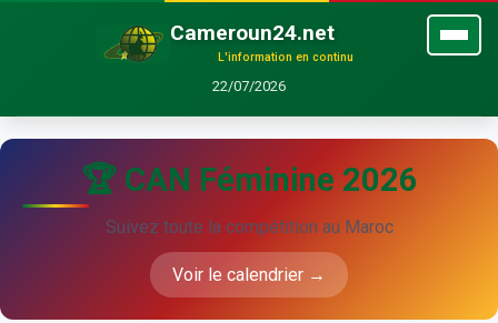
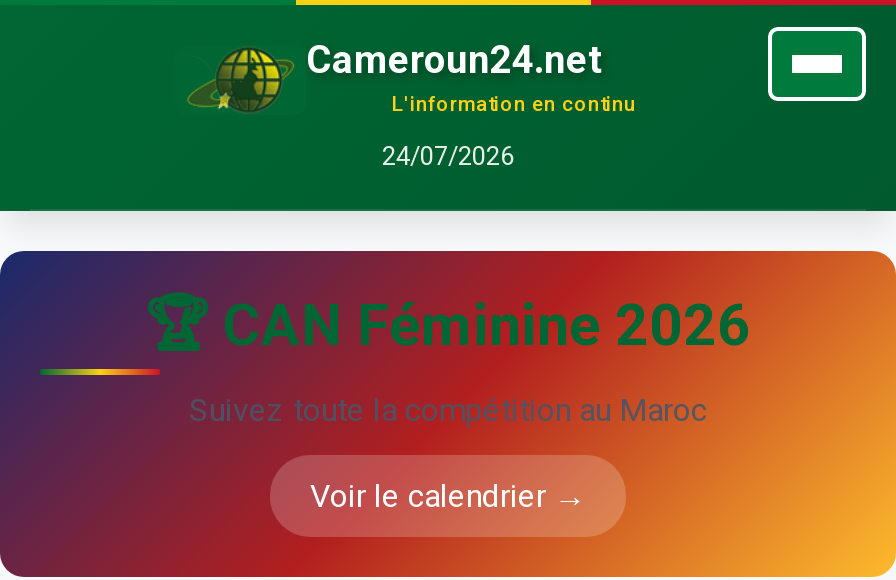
[212,78,286,95] 22/07/2026 -> [382,141,514,171] 24/07/2026

